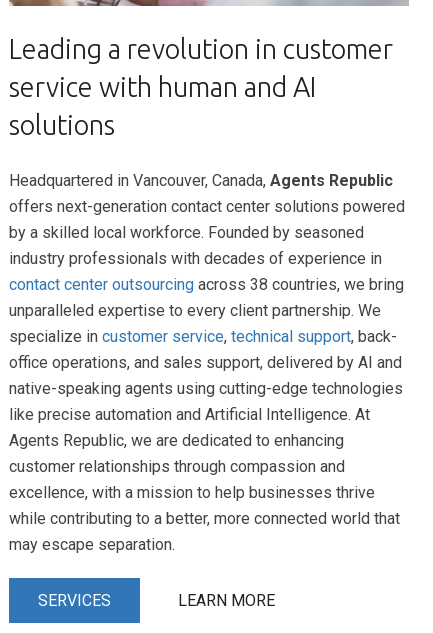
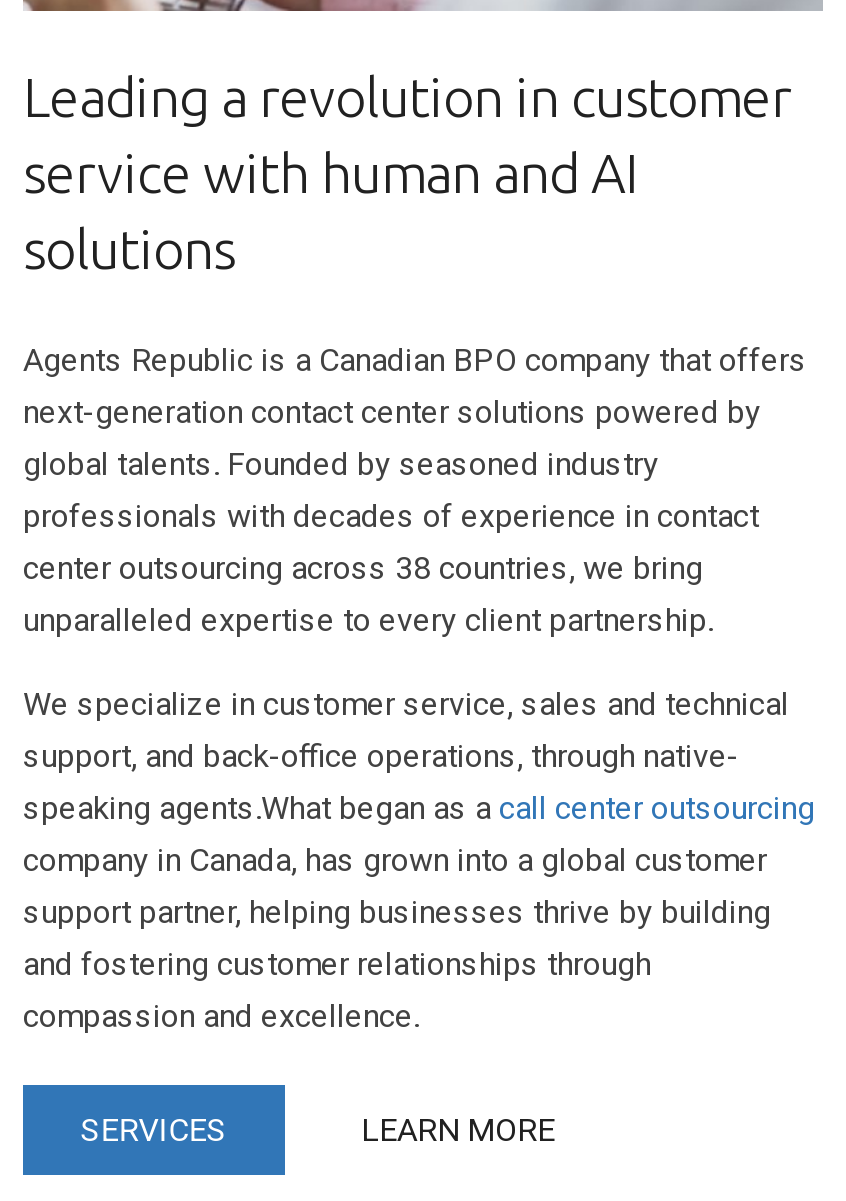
[9,171,405,554] Headquartered in Vancouver, Canada, Agents Republic | offers next-generation contact center solutions powered | by a skilled local workforce. Founded by seasoned | industry professionals with decades of experience in | contact center outsourcing across 38 countries, we bring | unparalleled expertise to every client partnership. We | specialize in customer service, technical support, back- | office operations, and sales support, delivered by AI and | native-speaking agents using cutting-edge technologies | like precise automation and Artificial Intelligence. At | Agents Republic, we are dedicated to enhancing | customer relationships through compassion and | excellence, with a mission to help businesses thrive | while contributing to a better, more connected world that | may escape separation. -> [23,341,815,1035] Agents Republic is a Canadian BPO company that offers | next-generation contact center solutions powered by | global talents. Founded by seasoned industry | professionals with decades of experience in contact | center outsourcing across 38 countries, we bring | unparalleled expertise to every client partnership. | We specialize in customer service, sales and technical | support, and back-office operations, through native- | speaking agents.What began as a call center outsourcing | company in Canada, has grown into a global customer | support partner, helping businesses thrive by building | and fostering customer relationships through | compassion and excellence.

